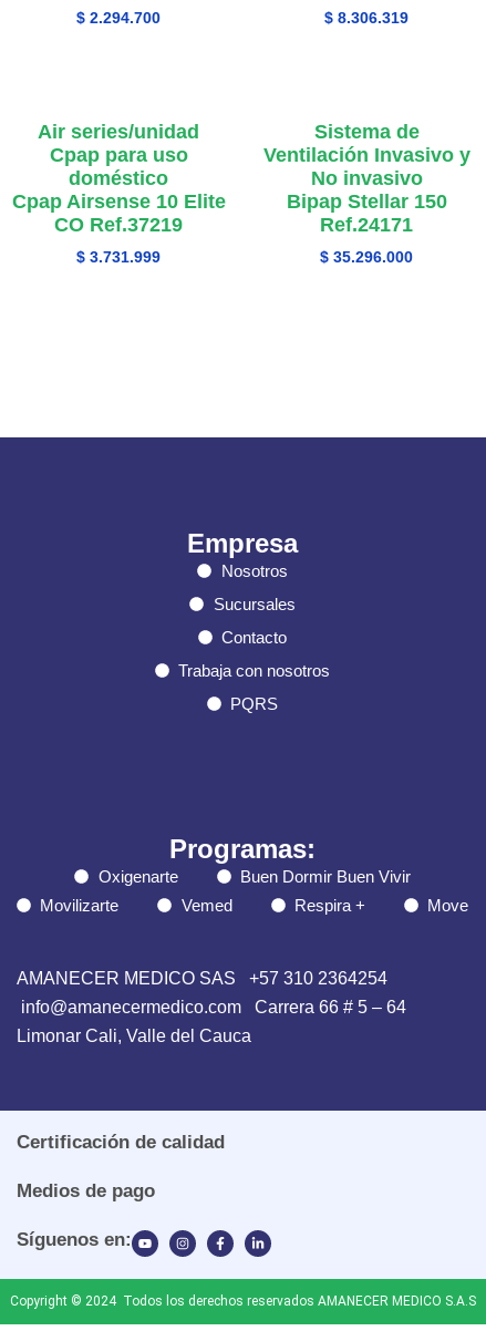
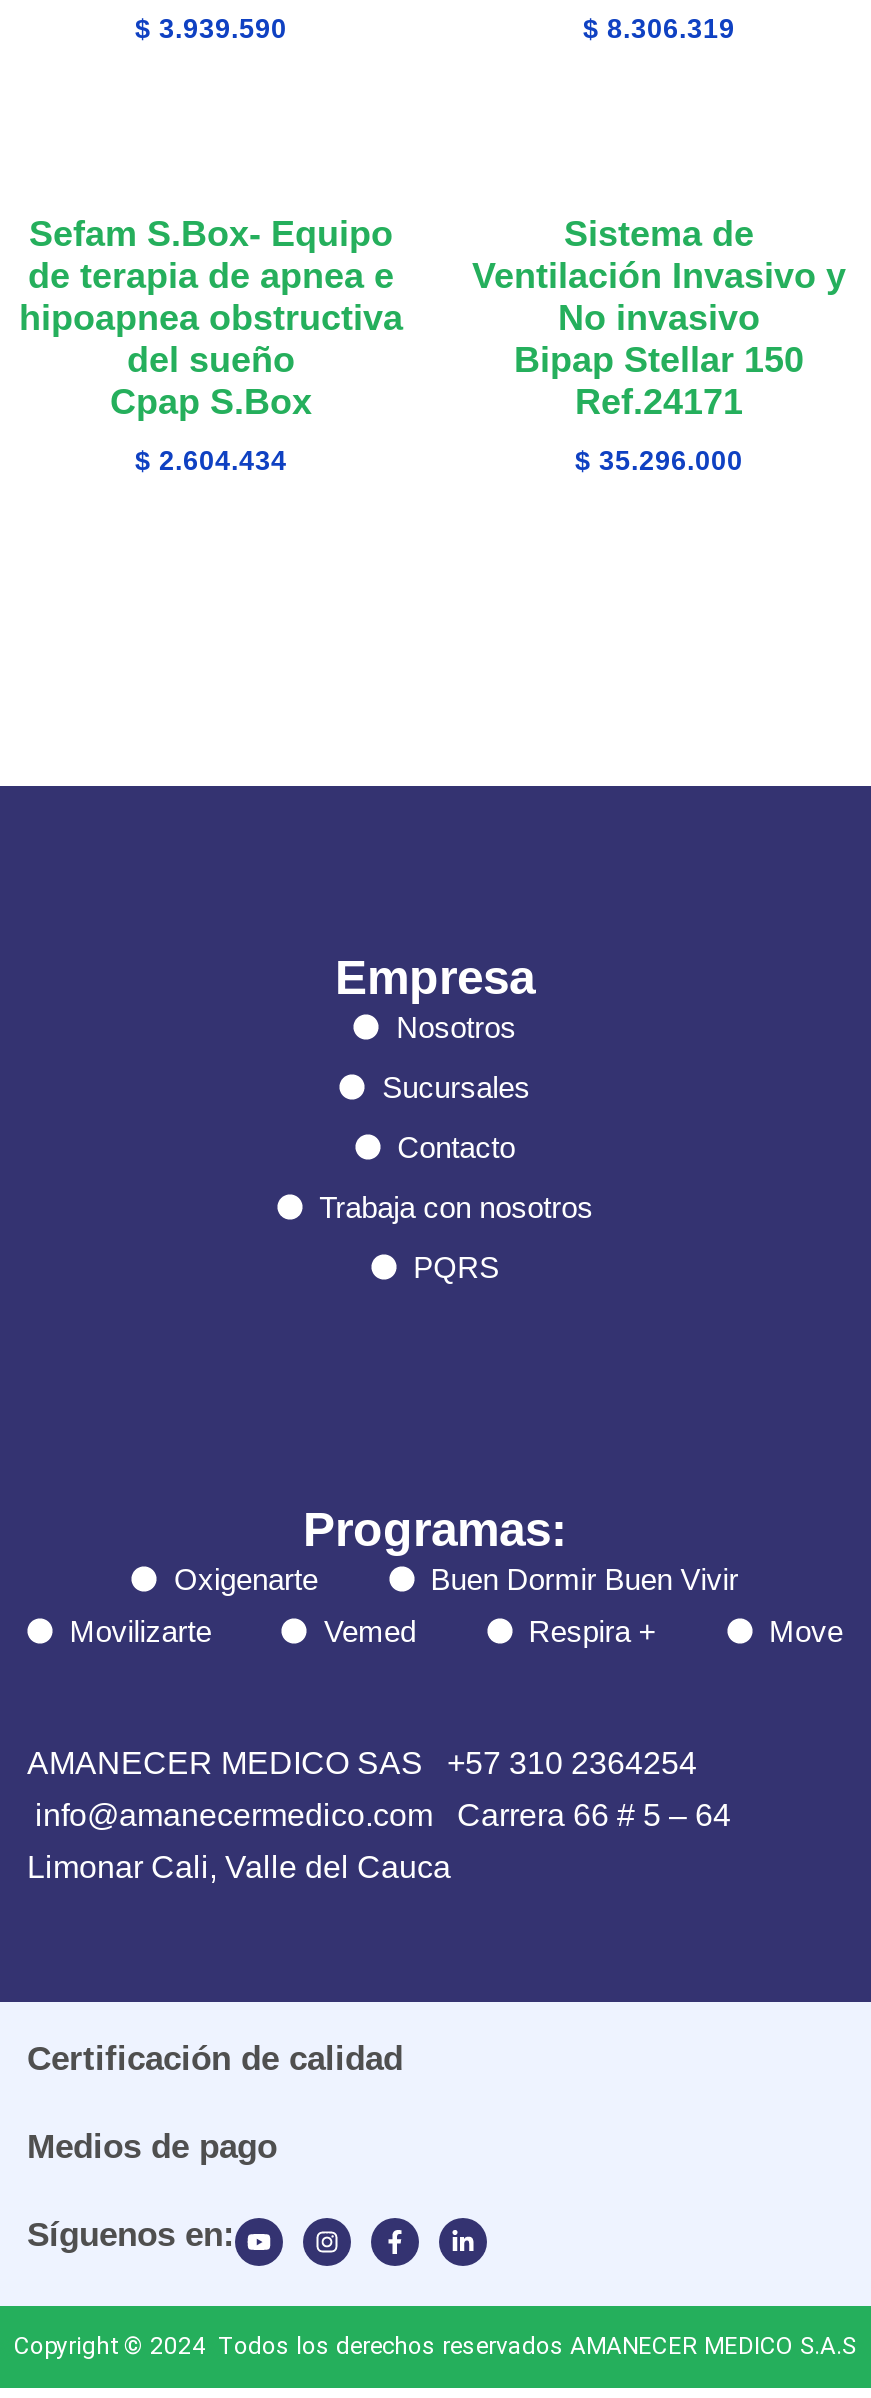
[76,10,161,27] $2.294.700 -> [135,14,287,44] $3.939.590
[12,121,225,236] Air series/unidad | Cpap para uso | doméstico | Cpap Airsense 10 Elite | CO Ref.37219 -> [19,214,403,422] Sefam S.Box- Equipo | de terapia de apnea e | hipoapnea obstructiva | del sueño | Cpap S.Box
[76,249,161,266] $3.731.999 -> [135,446,287,476] $2.604.434

